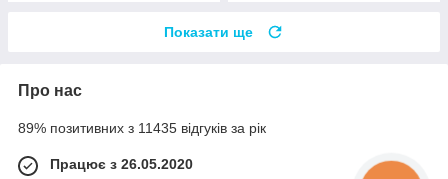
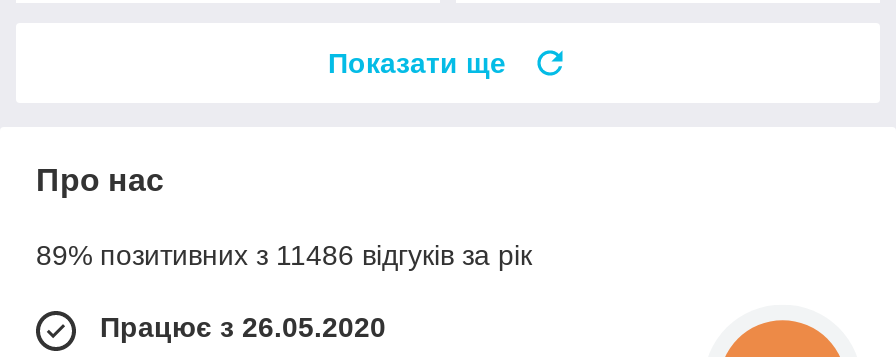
[18,120,266,136] 89% позитивних з 11435 відгуків за рік -> [36,240,532,272] 89% позитивних з 11486 відгуків за рік

